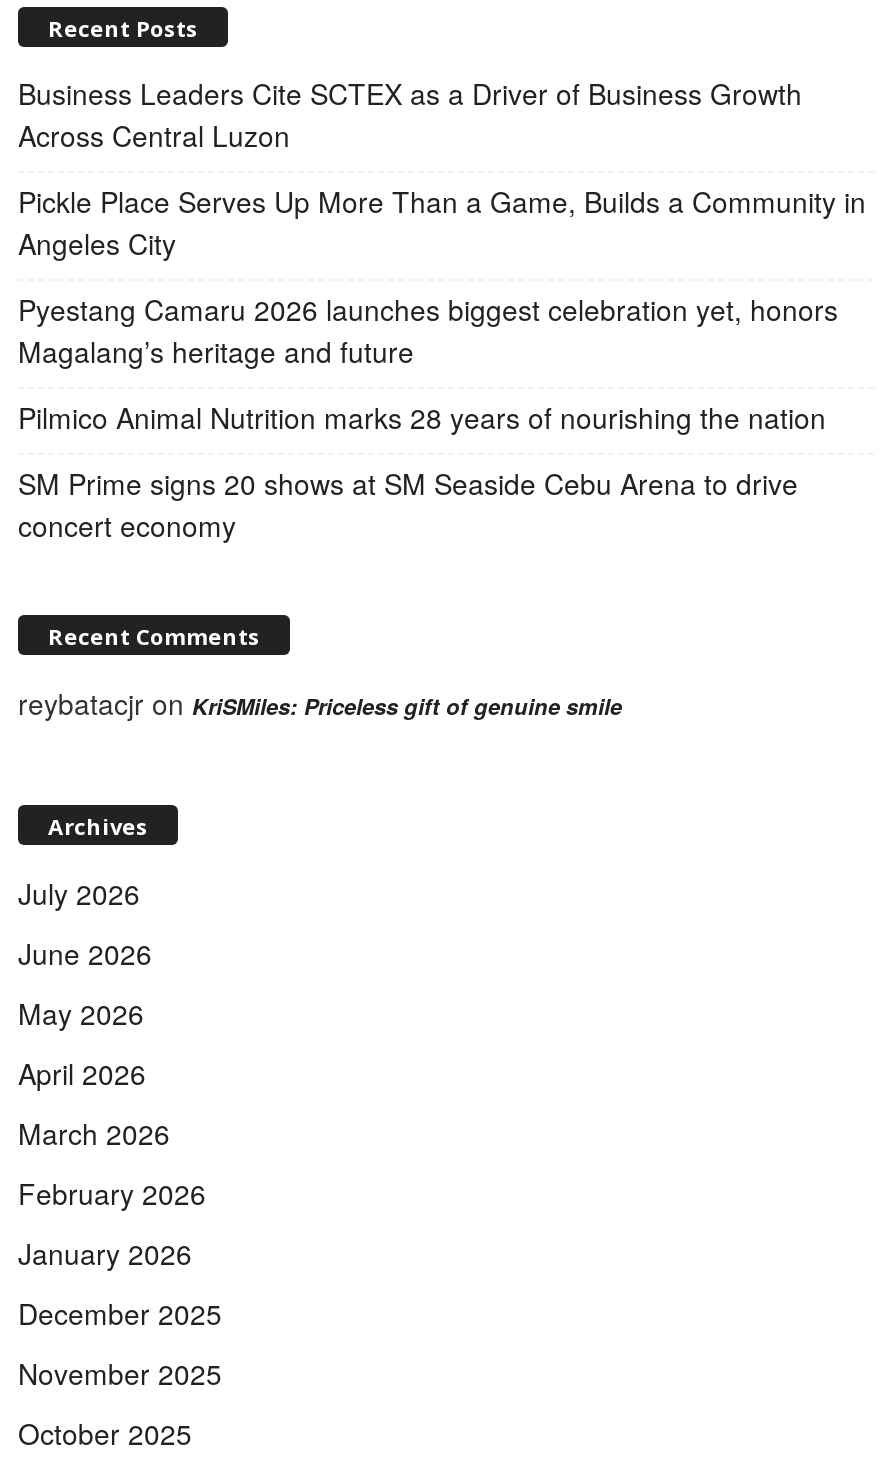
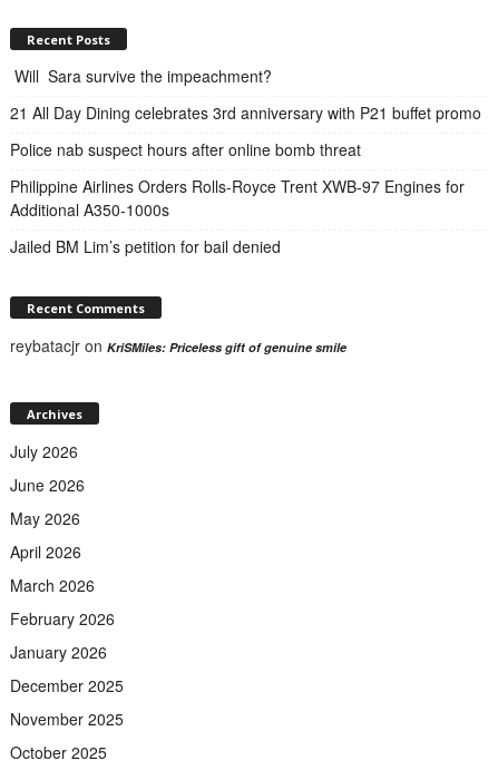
[18,73,802,155] Business Leaders Cite SCTEX as a Driver of Business Growth | Across Central Luzon -> [10,65,272,87] Will Sara survive the impeachment?
[18,181,866,263] Pickle Place Serves Up More Than a Game, Builds a Community in | Angeles City -> [10,101,481,124] 21 All Day Dining celebrates 3rd anniversary with P21 buffet promo
[18,289,838,371] Pyestang Camaru 2026 launches biggest celebration yet, honors | Magalang’s heritage and future -> [10,138,365,160] Police nab suspect hours after online bomb threat
[18,397,826,437] Pilmico Animal Nutrition marks 28 years of nourishing the nation -> [10,175,465,221] Philippine Airlines Orders Rolls-Royce Trent XWB-97 Engines for | Additional A350-1000s
[18,463,798,545] SM Prime signs 20 shows at SM Seaside Cebu Arena to drive | concert economy -> [10,235,285,257] Jailed BM Lim’s petition for bail denied

